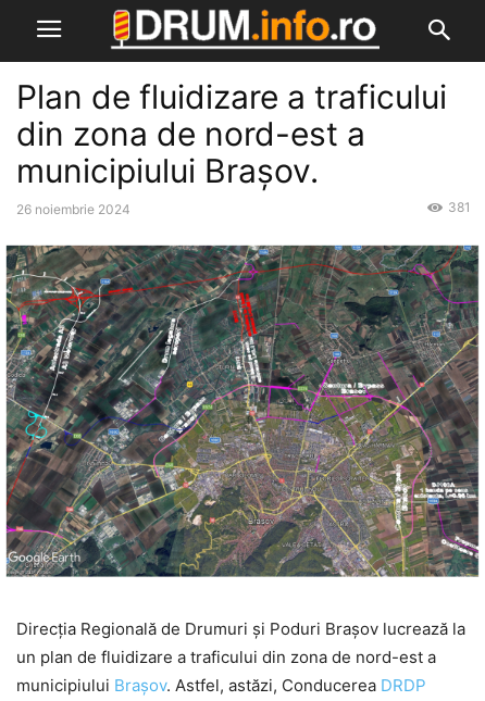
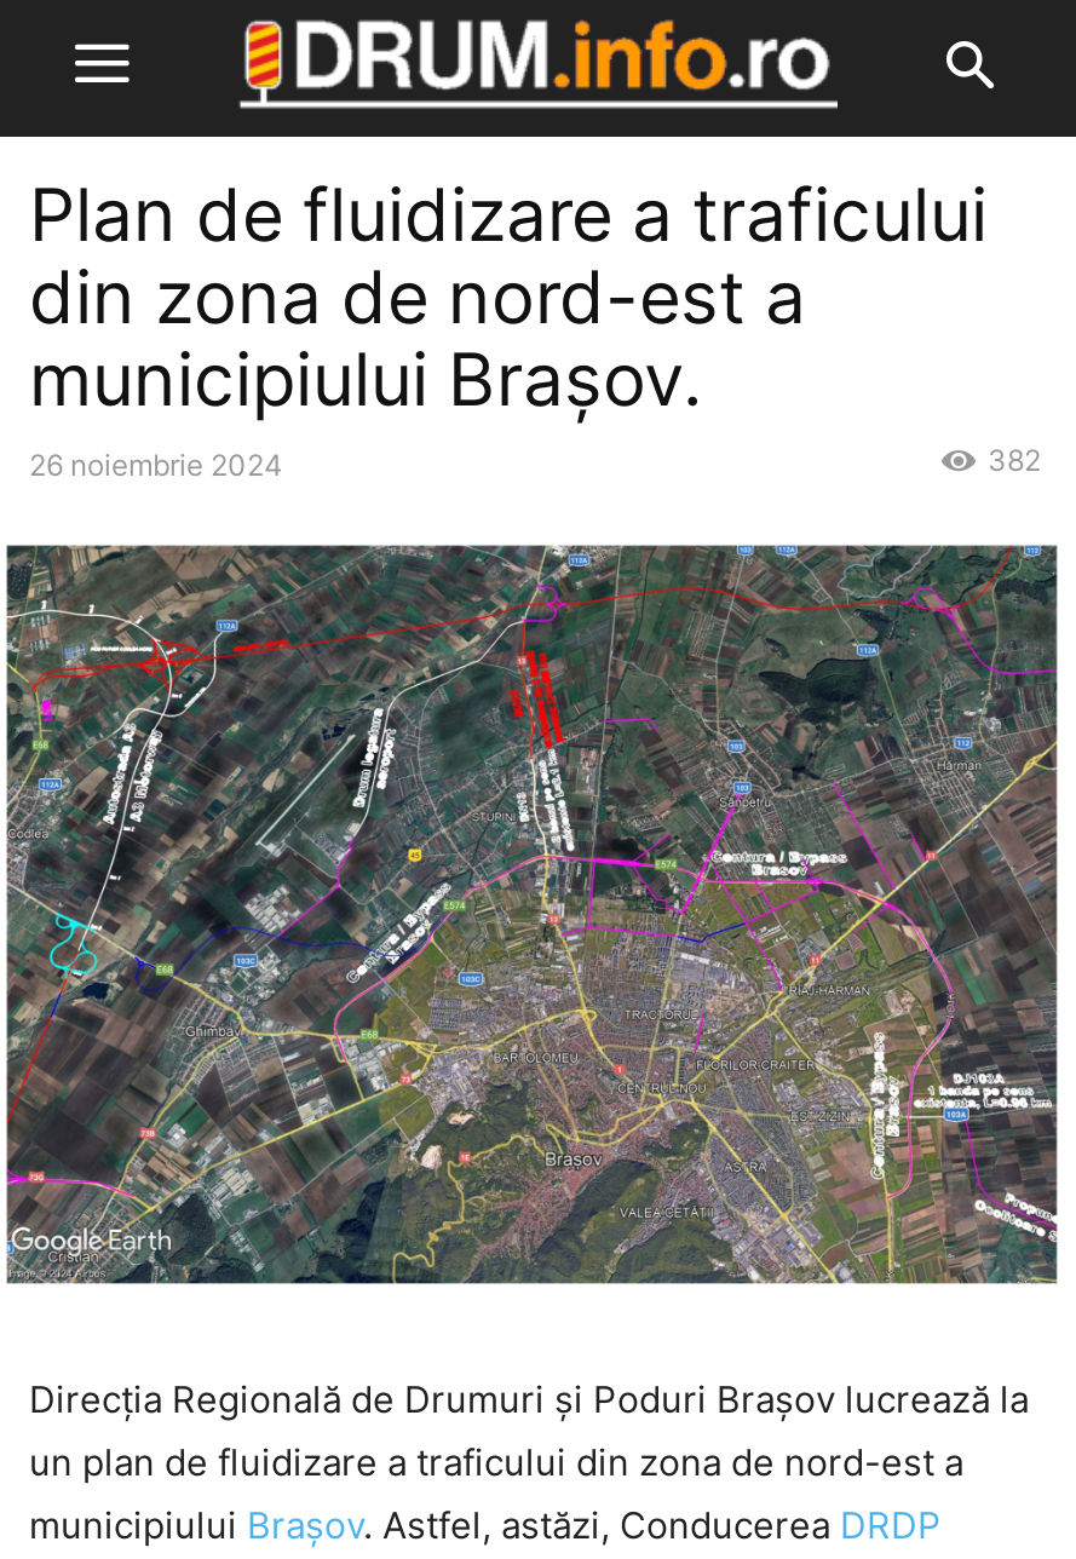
[448,199,471,215] 381 -> [988,442,1041,478] 382

